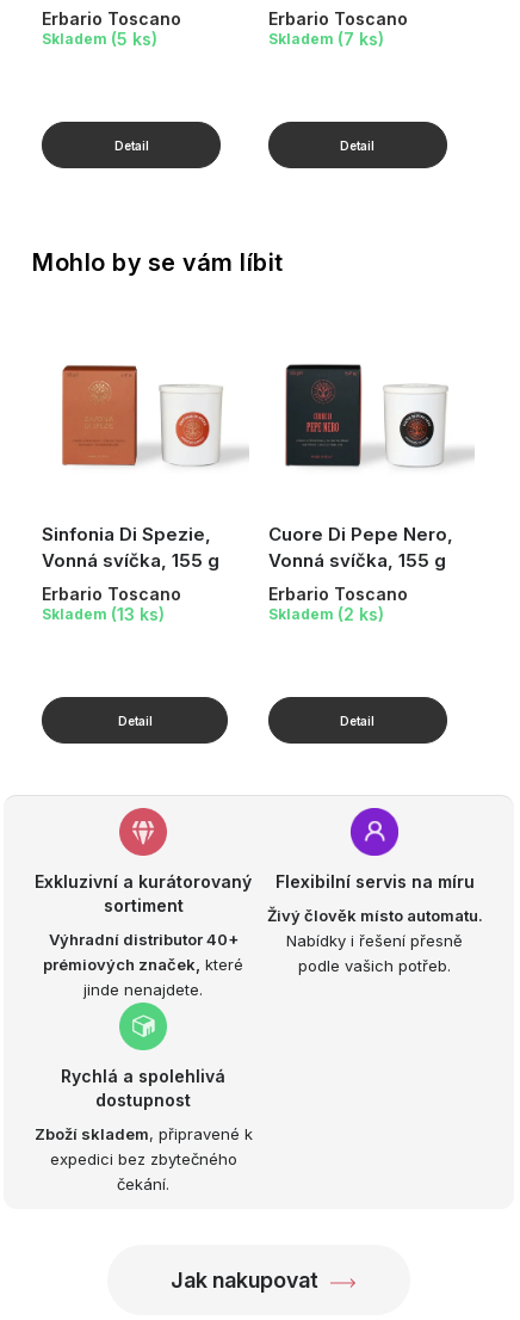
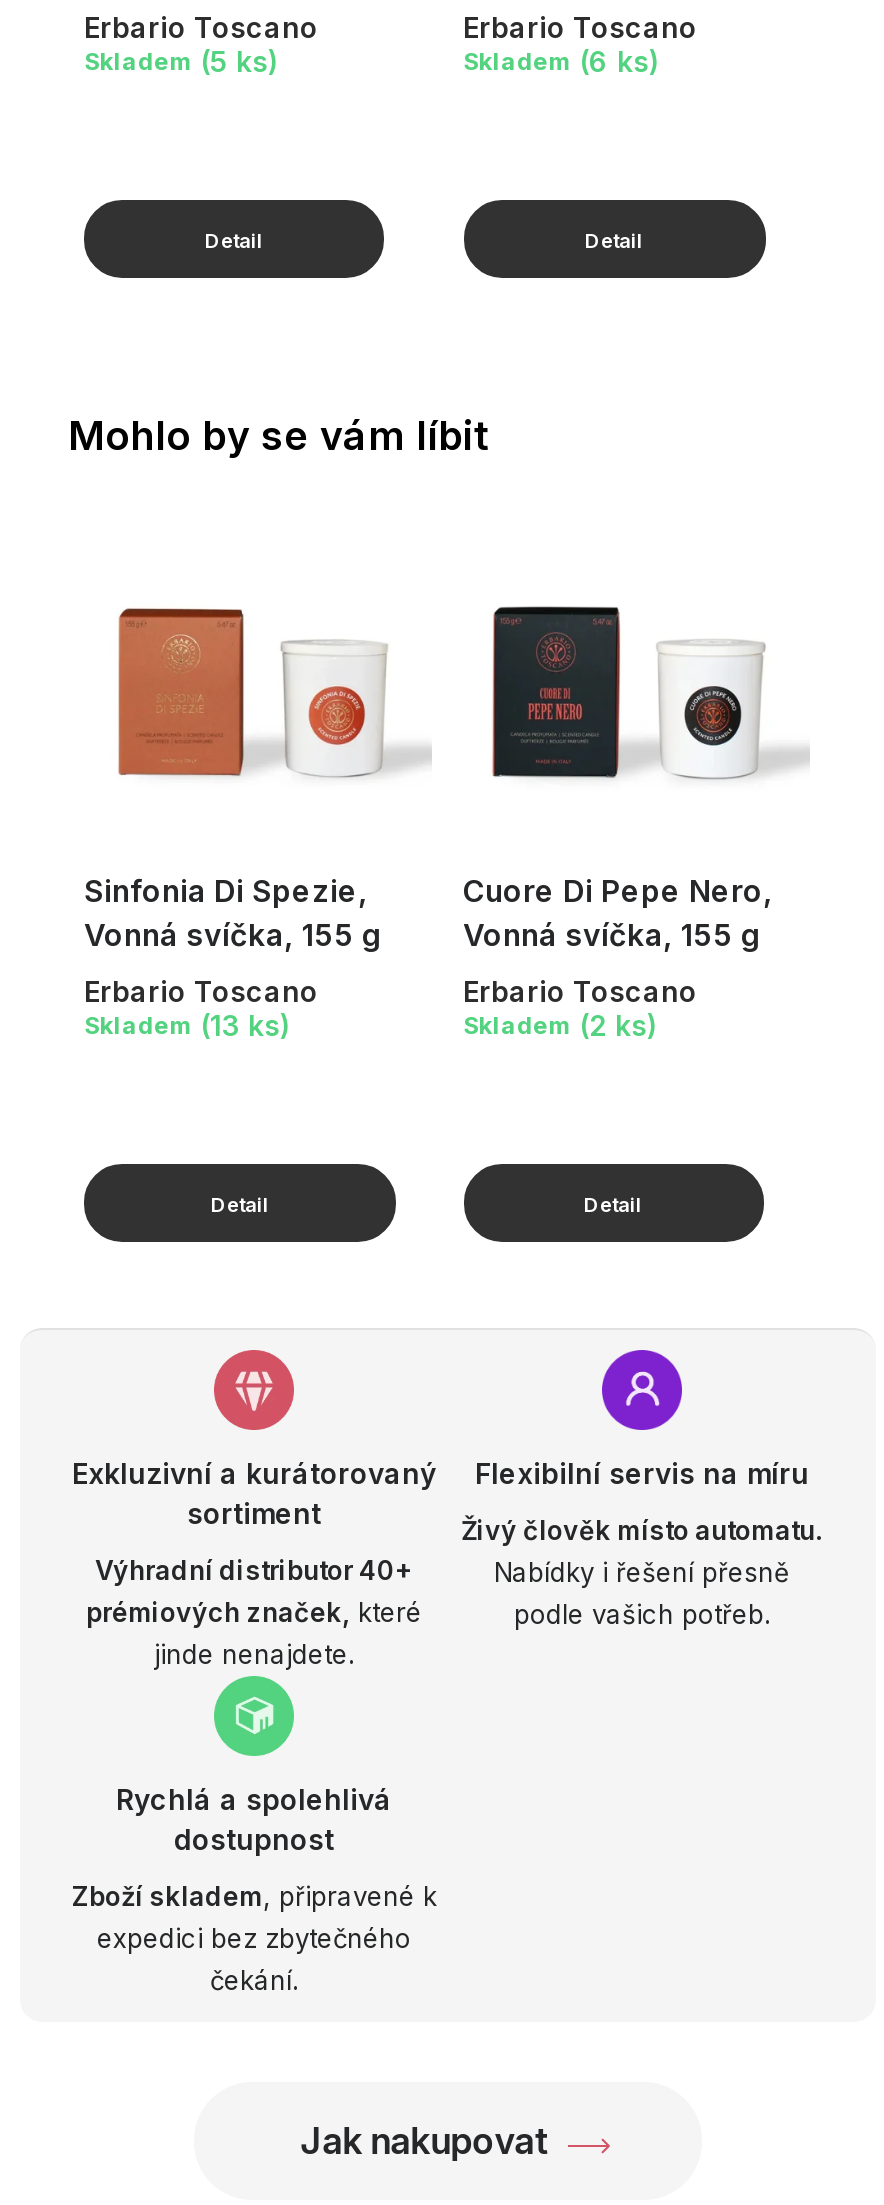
[268,28,383,48] Skladem (7 ks) -> [463,43,659,77] Skladem (6 ks)

